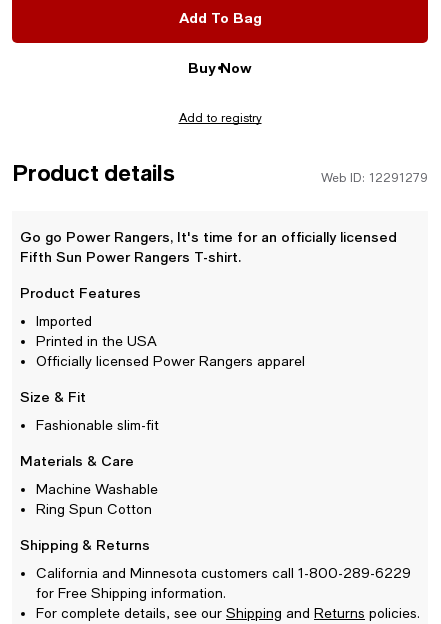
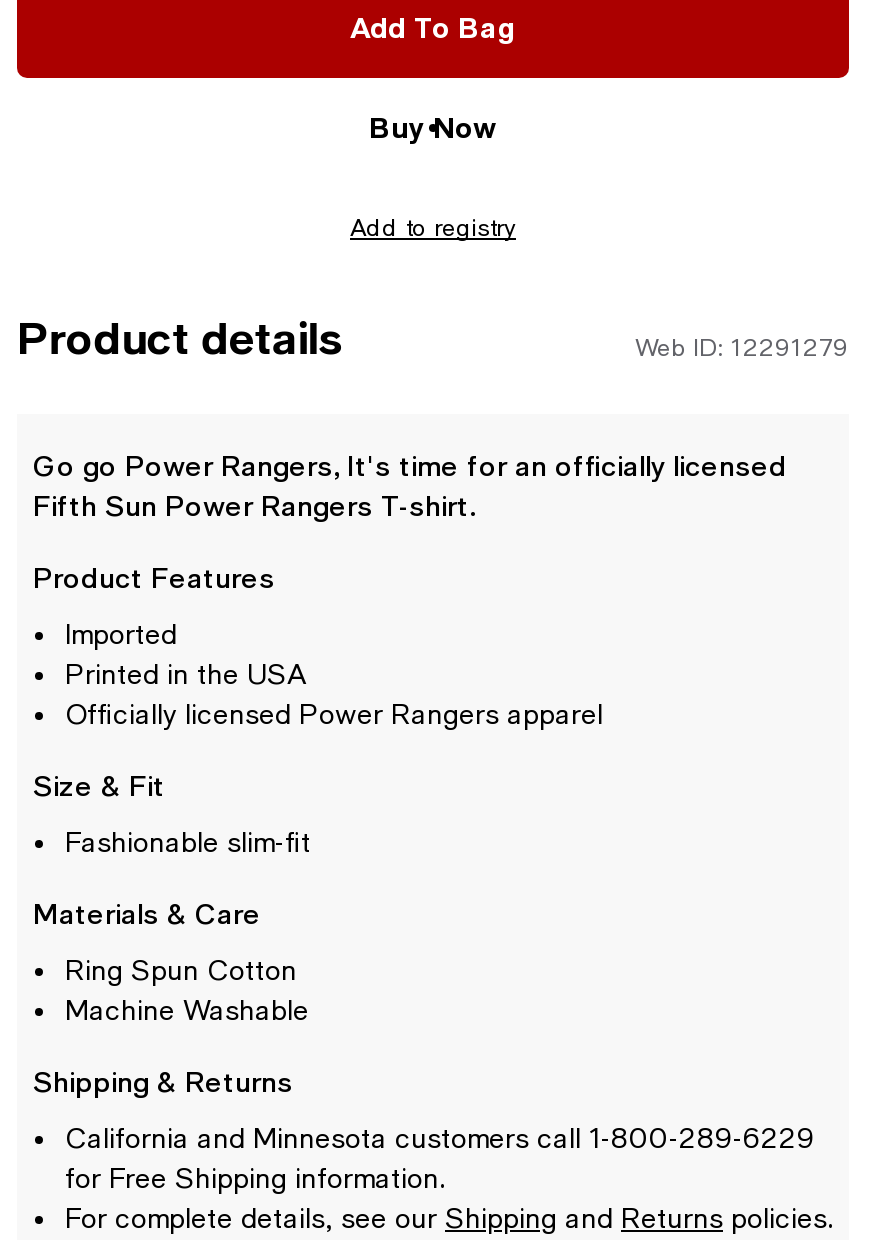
moved [36,481,158,497] -> [65,995,309,1027]: Machine Washable
moved [36,501,152,517] -> [65,955,297,987]: Ring Spun Cotton

